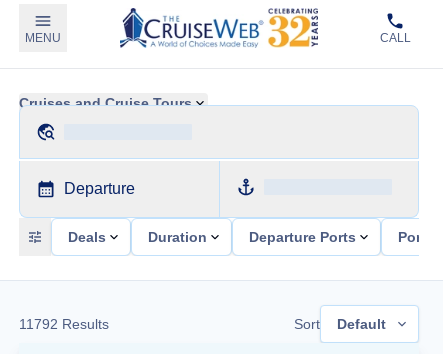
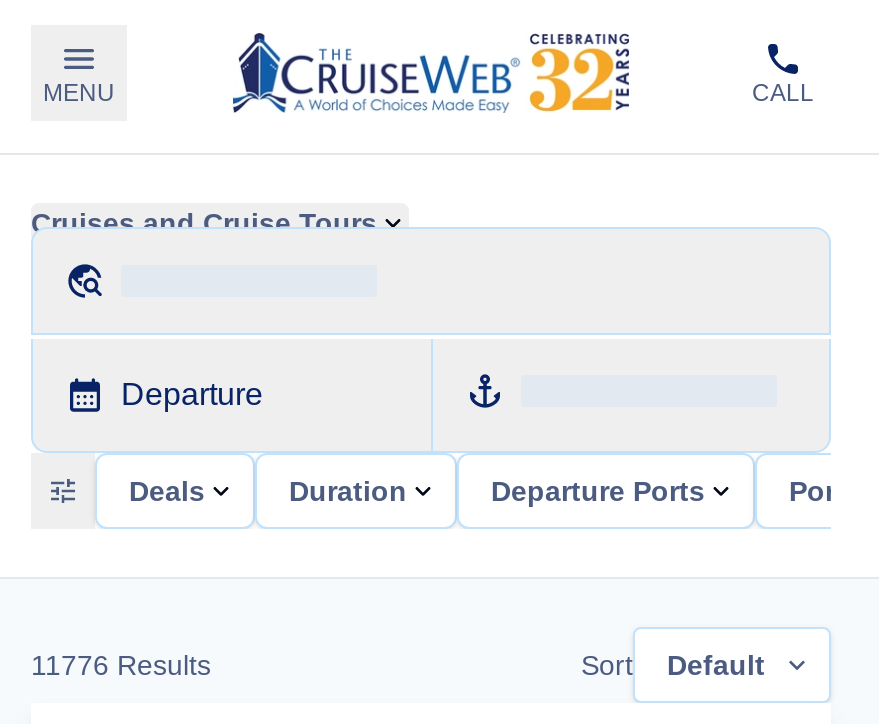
[19,316,109,332] 11792 Results -> [31,649,211,681] 11776 Results

